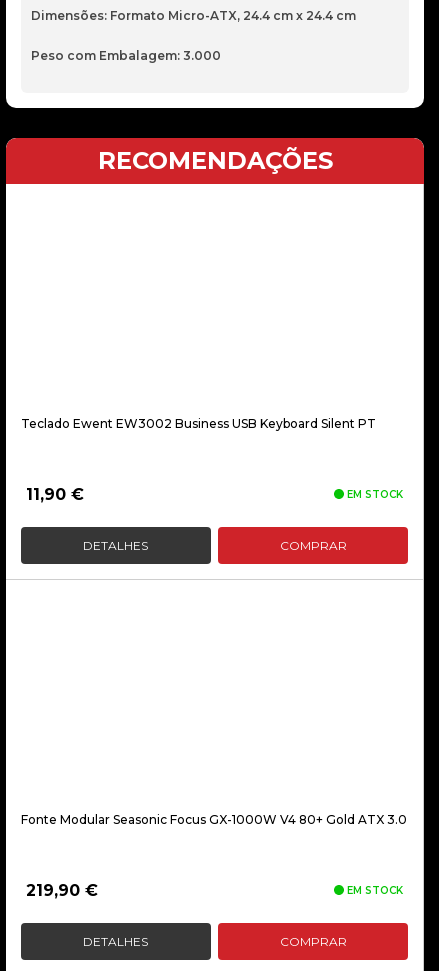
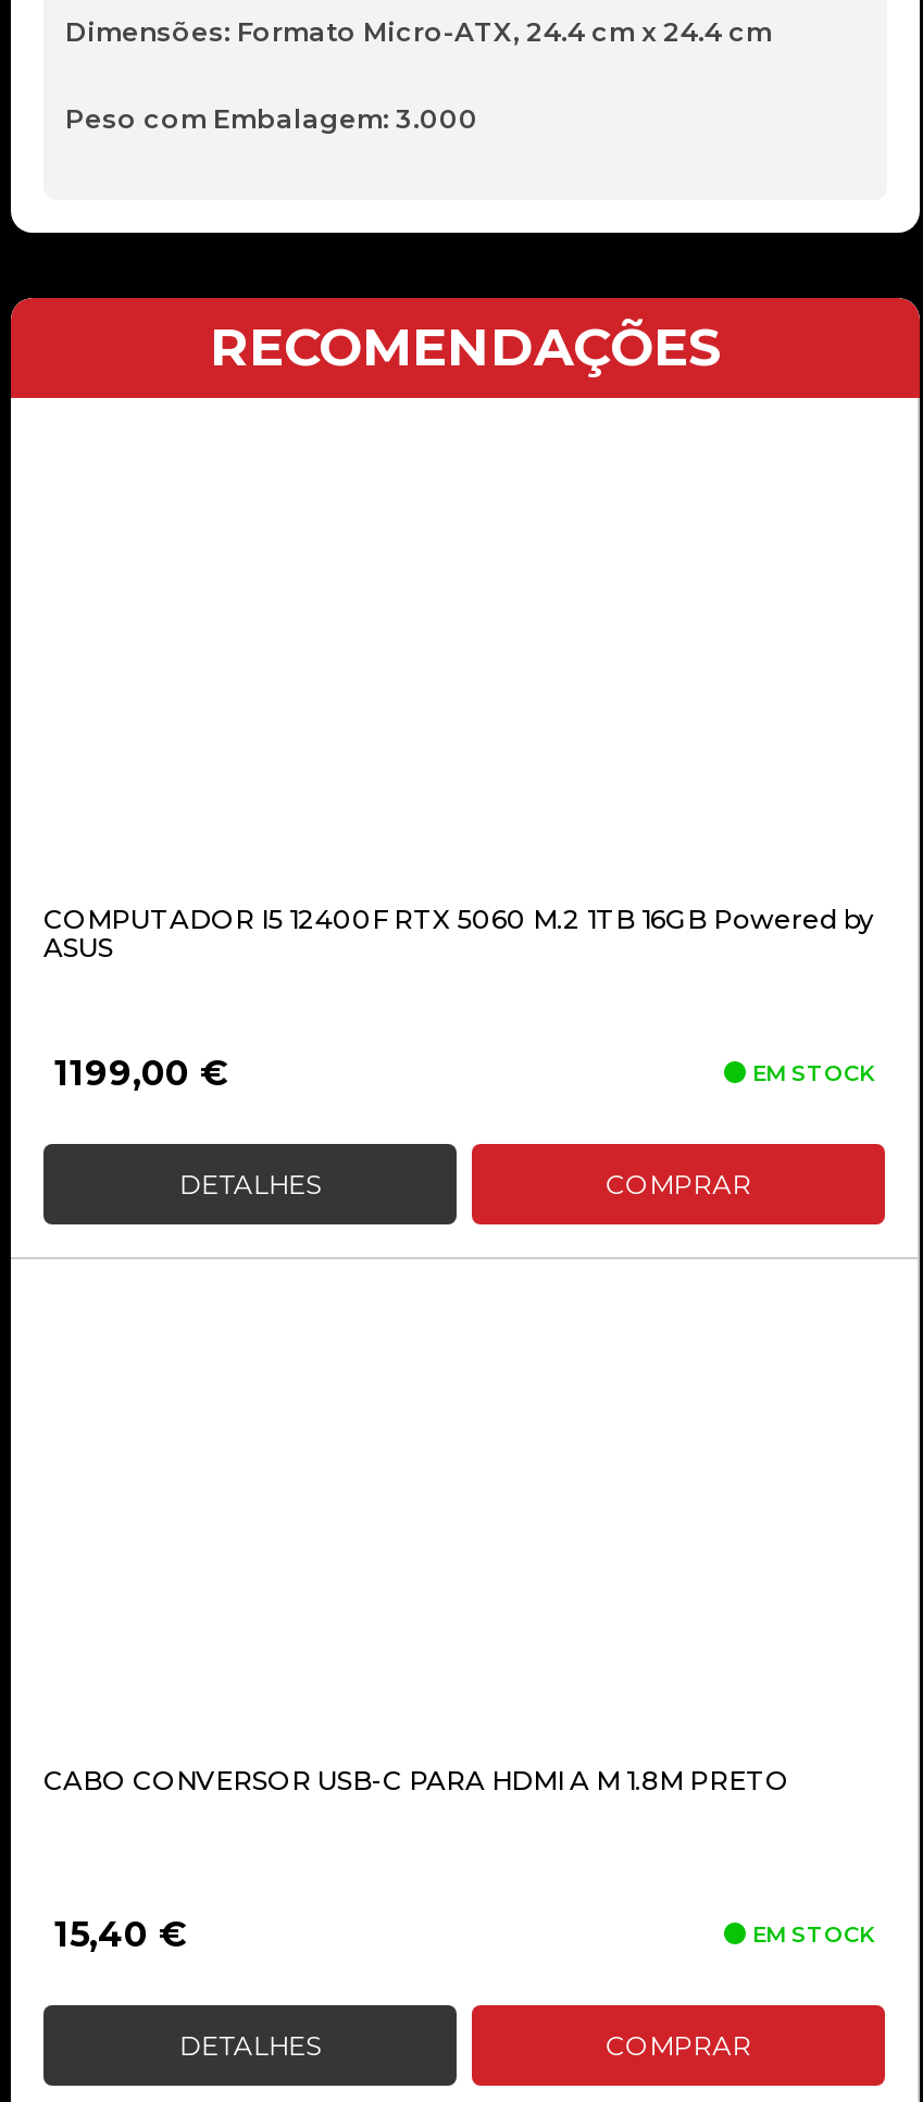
[21,416,376,431] Teclado Ewent EW3002 Business USB Keyboard Silent PT -> [43,903,874,963] COMPUTADOR I5 12400F RTX 5060 M.2 1TB 16GB Powered by | ASUS
[26,485,84,504] 11,90 € -> [54,1053,228,1094] 1199,00 €
[21,812,407,827] Fonte Modular Seasonic Focus GX-1000W V4 80+ Gold ATX 3.0 -> [43,1764,789,1796] CABO CONVERSOR USB-C PARA HDMI A M 1.8M PRETO
[26,881,98,900] 219,90 € -> [54,1914,187,1955] 15,40 €

